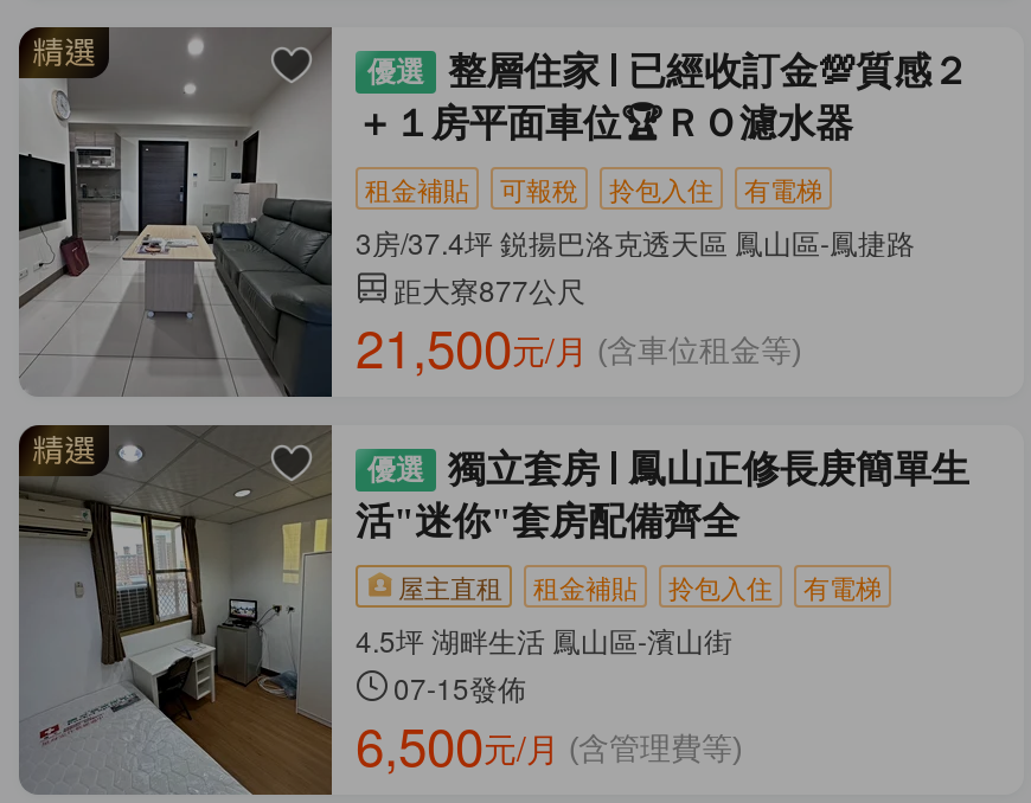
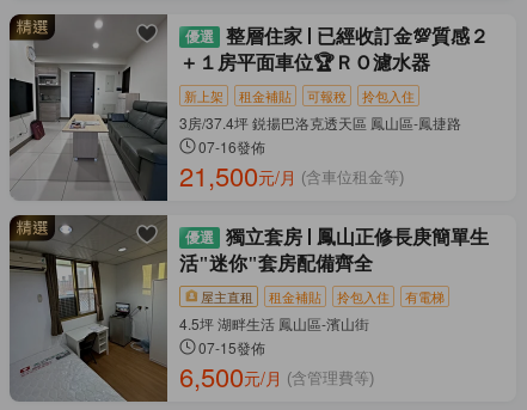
[744,168,822,206] 有電梯 -> none
none -> [184,85,223,105] 新上架
[393,268,585,308] 距大寮877公尺 -> [198,136,265,156] 07-16發佈

